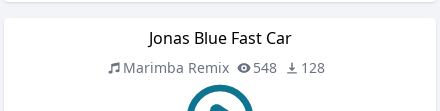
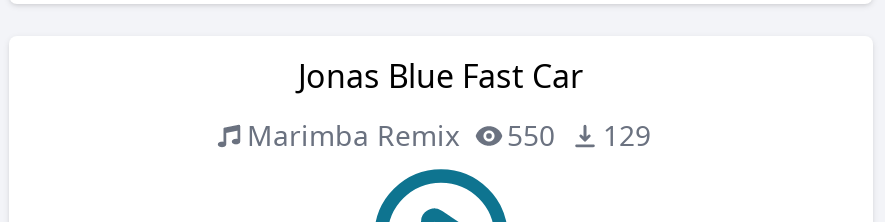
[253,58,277,77] 548 -> [507,116,555,154] 550
[301,58,325,77] 128 -> [603,116,651,154] 129

